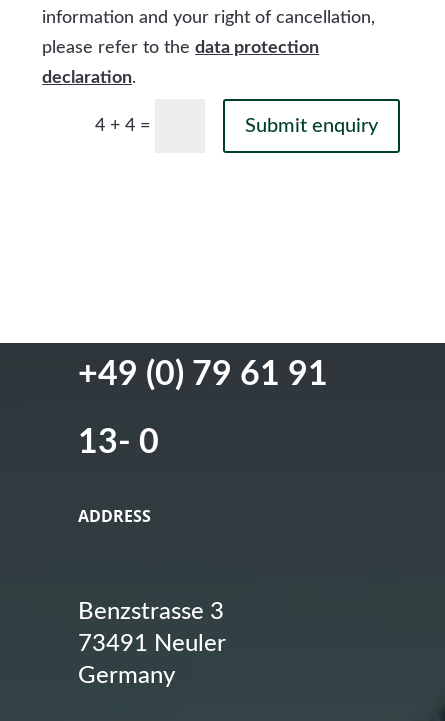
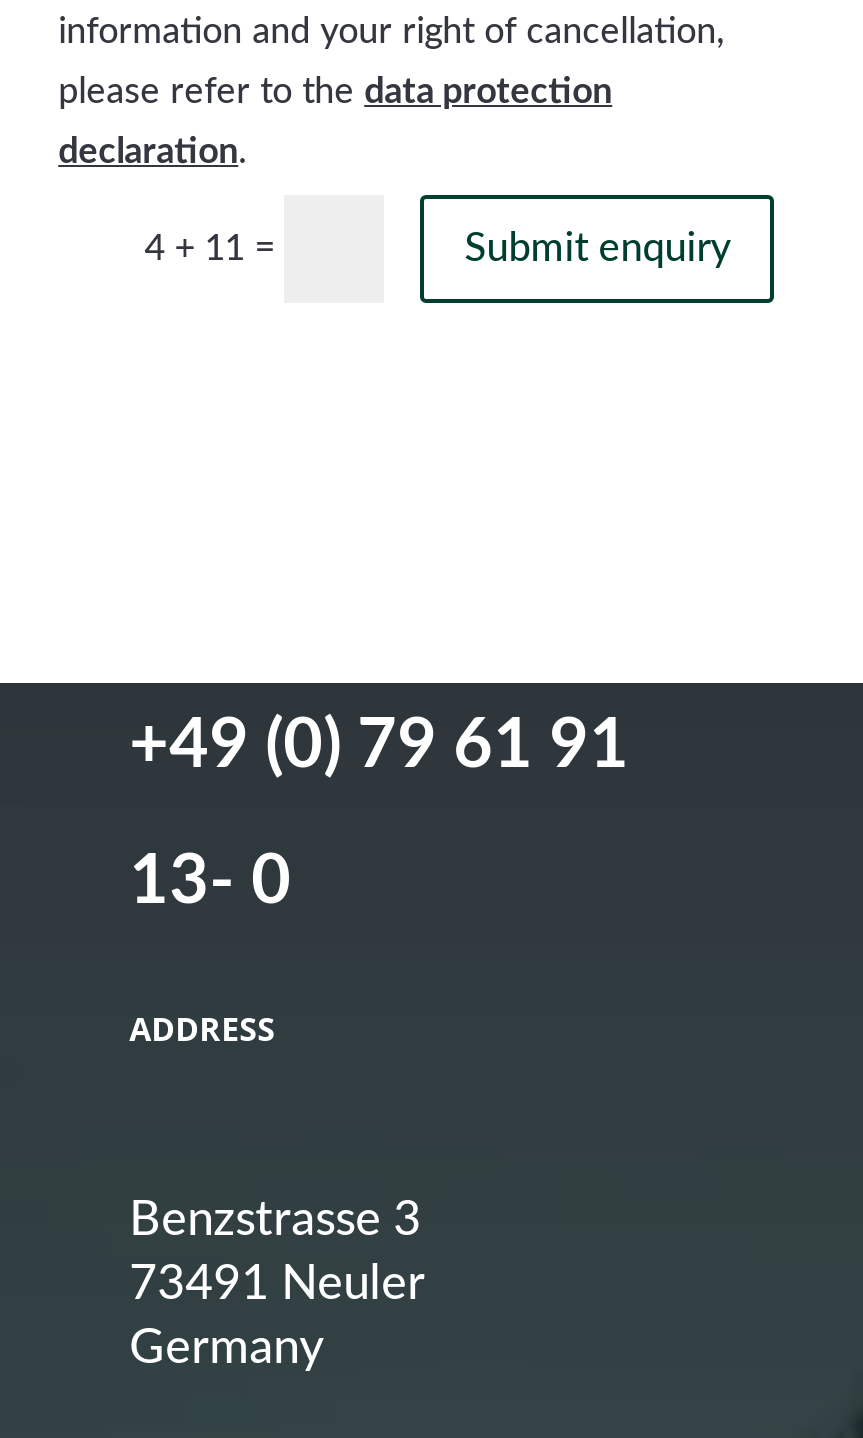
[95,117,155,135] 4 + 4 = -> [144,230,284,267] 4 + 11 =

